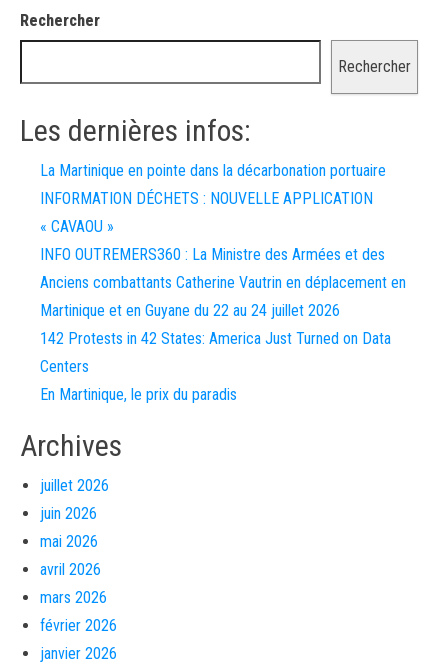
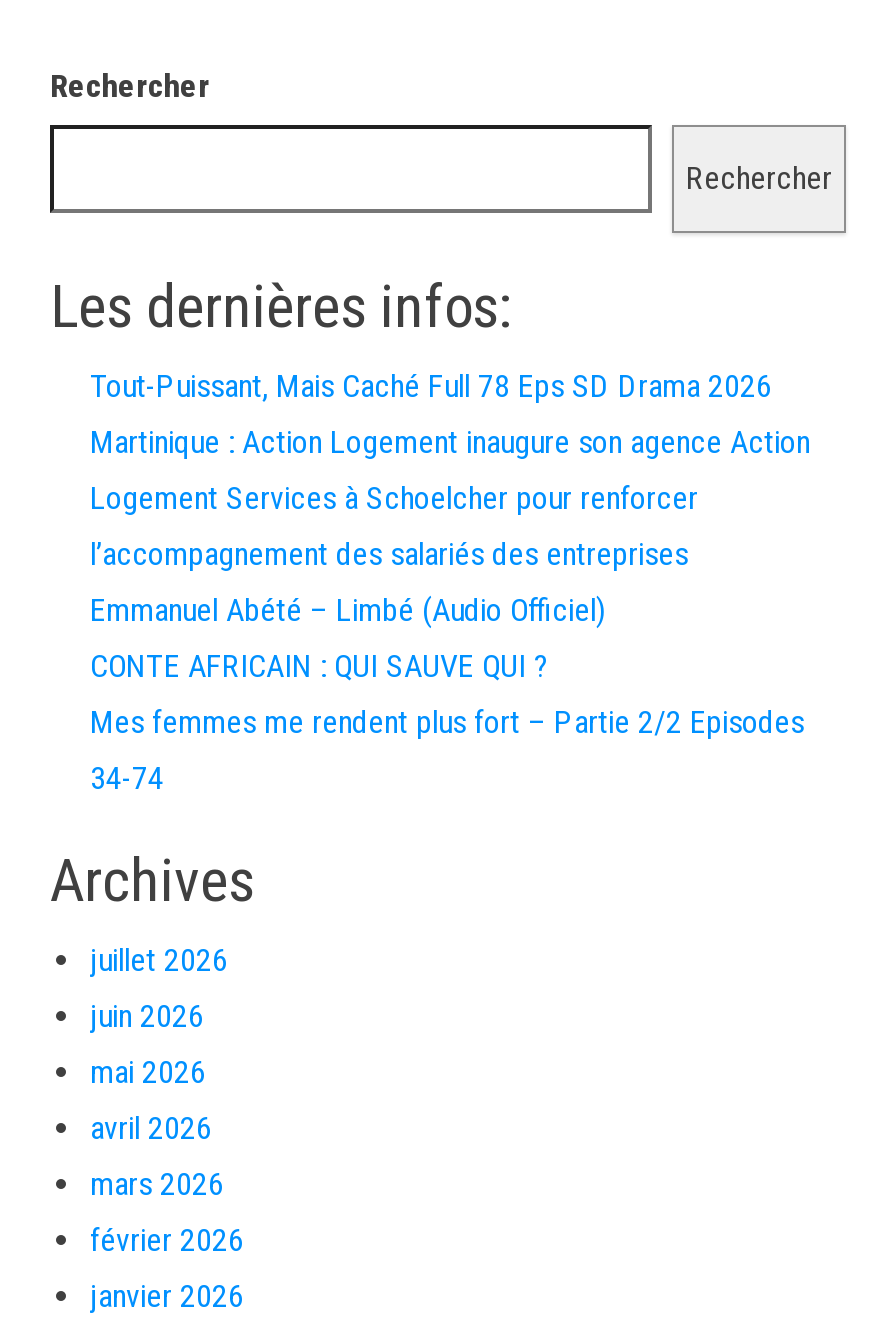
[40,161,406,404] La Martinique en pointe dans la décarbonation portuaire | INFORMATION DÉCHETS : NOUVELLE APPLICATION | « CAVAOU » | INFO OUTREMERS360 : La Ministre des Armées et des | Anciens combattants Catherine Vautrin en déplacement en | Martinique et en Guyane du 22 au 24 juillet 2026 | 142 Protests in 42 States: America Just Turned on Data | Centers | En Martinique, le prix du paradis -> [90,367,810,797] Tout-Puissant, Mais Caché Full 78 Eps SD Drama 2026 | Martinique : Action Logement inaugure son agence Action | Logement Services à Schoelcher pour renforcer | l’accompagnement des salariés des entreprises | Emmanuel Abété – Limbé (Audio Officiel) | CONTE AFRICAIN : QUI SAUVE QUI ? | Mes femmes me rendent plus fort – Partie 2/2 Episodes | 34-74

